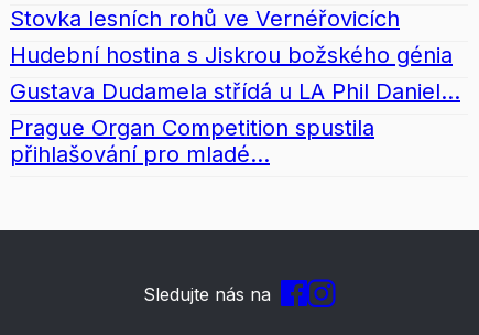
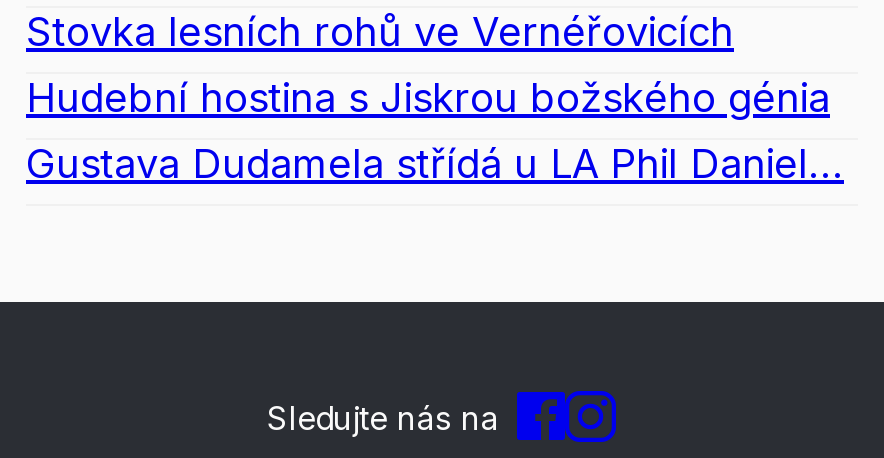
[10,115,374,168] Prague Organ Competition spustila | přihlašování pro mladé... -> none

